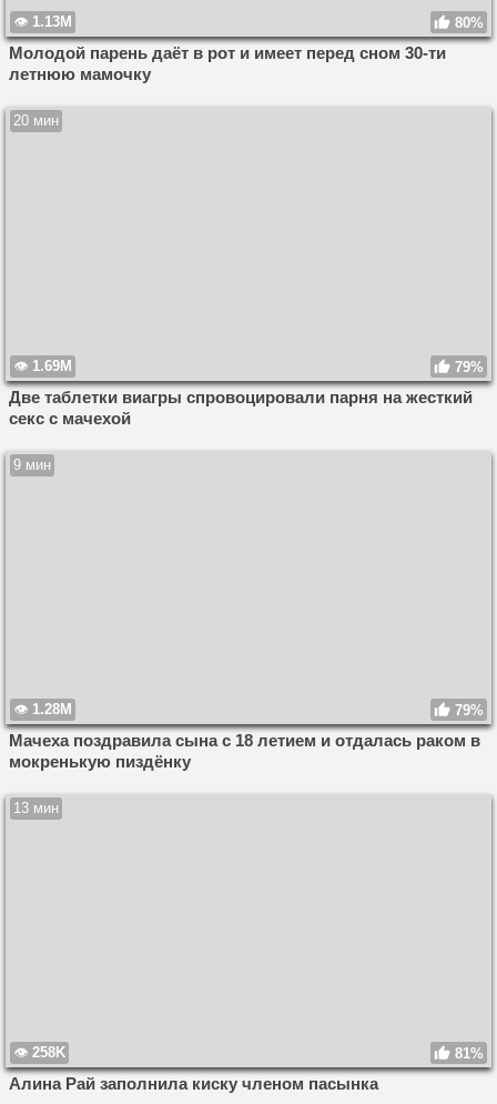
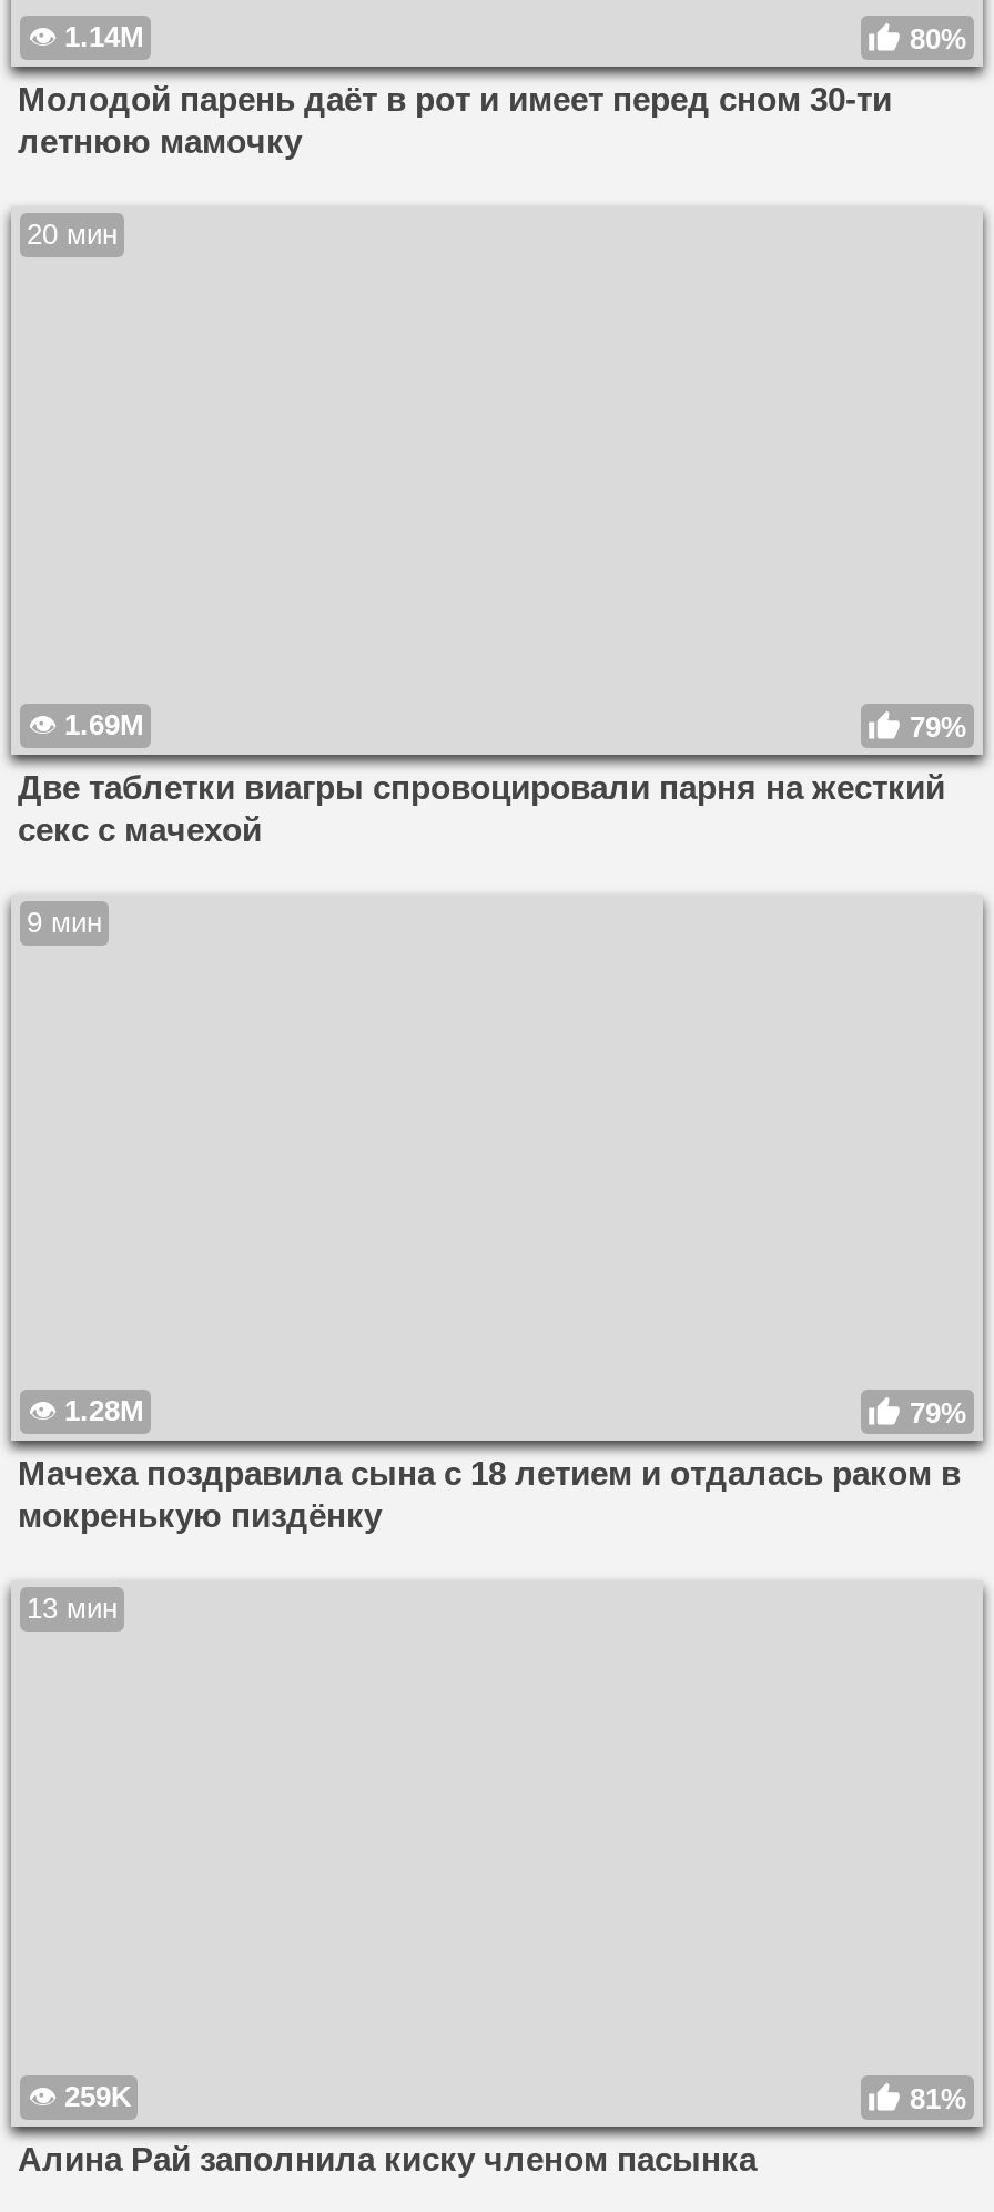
[32,13,72,30] 1.13M -> [64,20,144,53] 1.14M
[32,1044,65,1061] 258K -> [64,2081,131,2114] 259K

